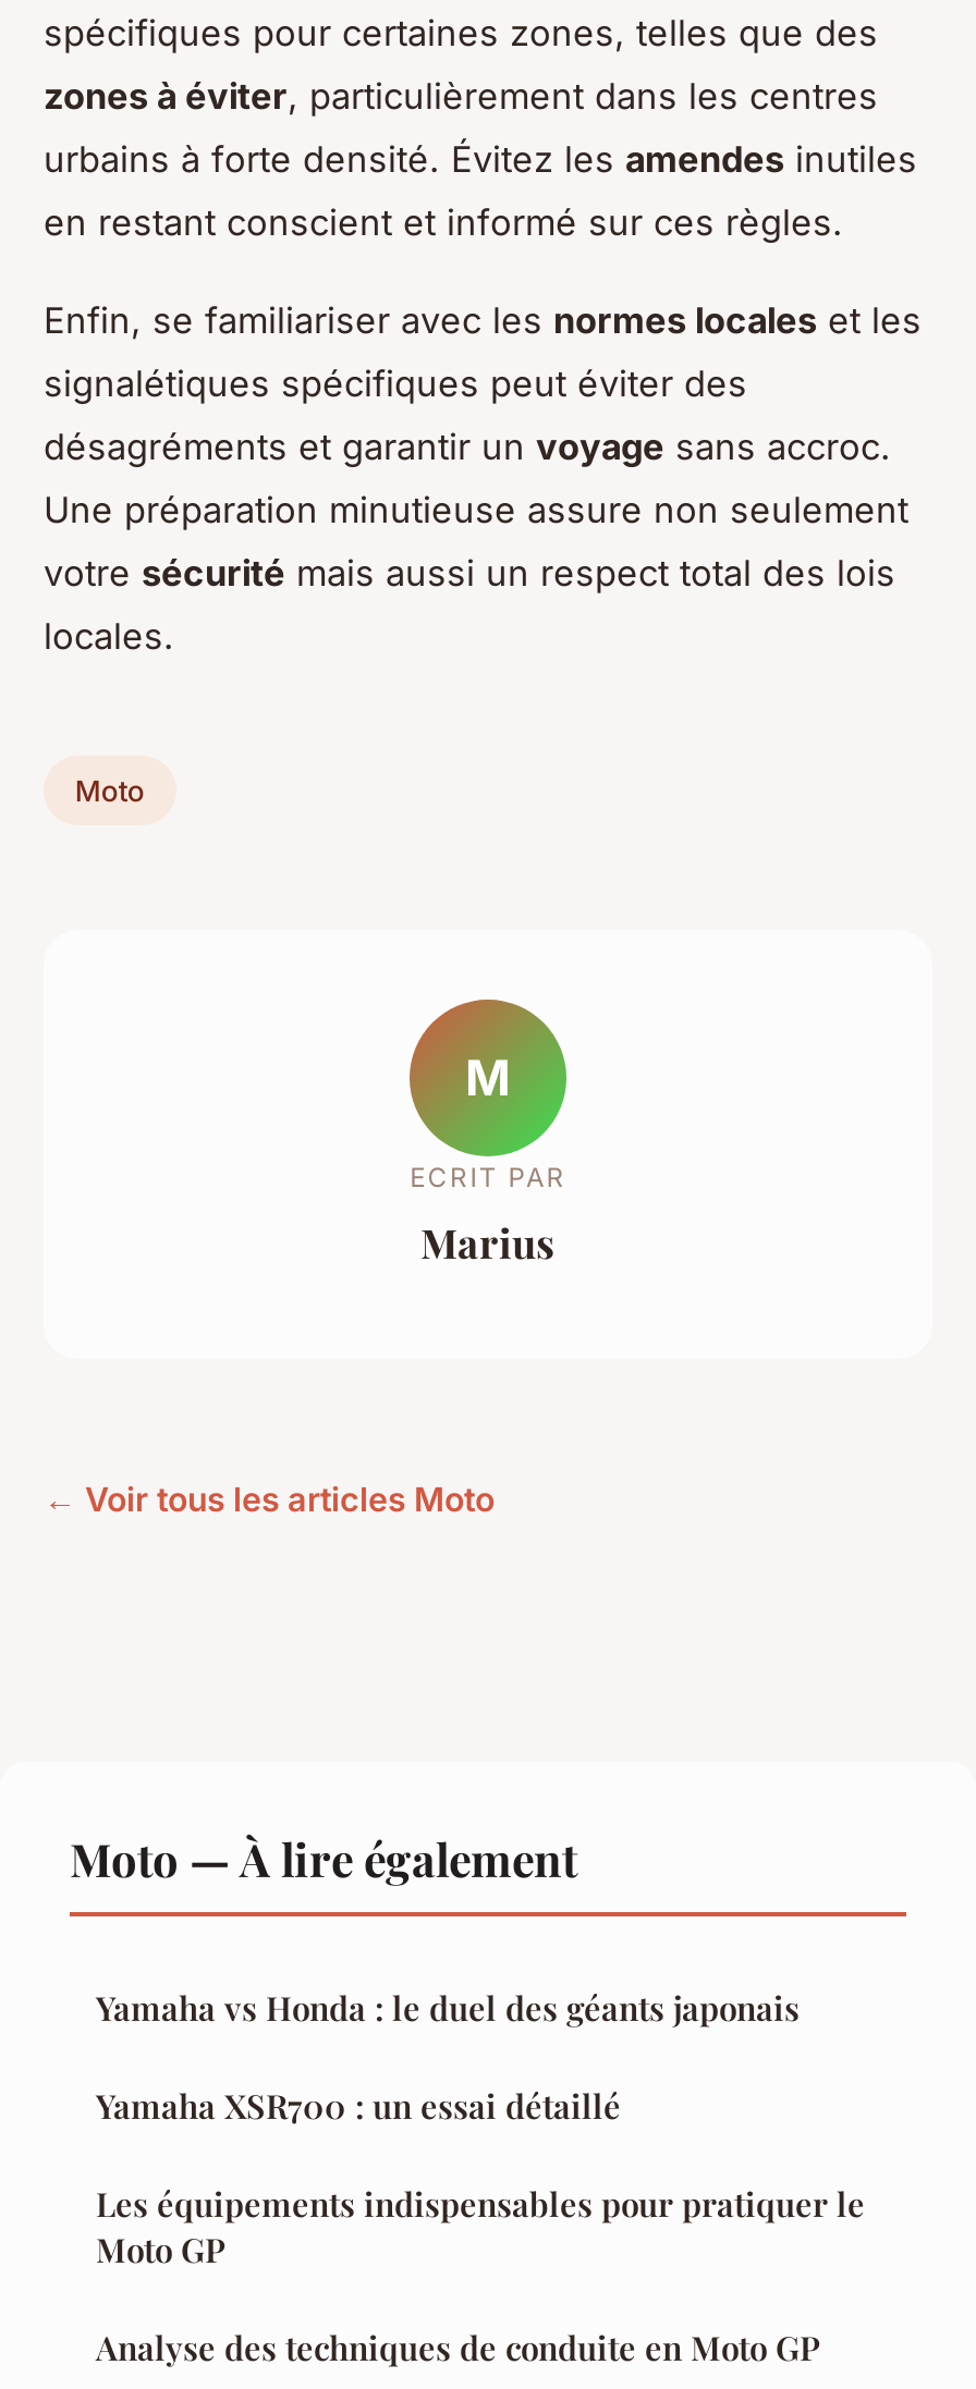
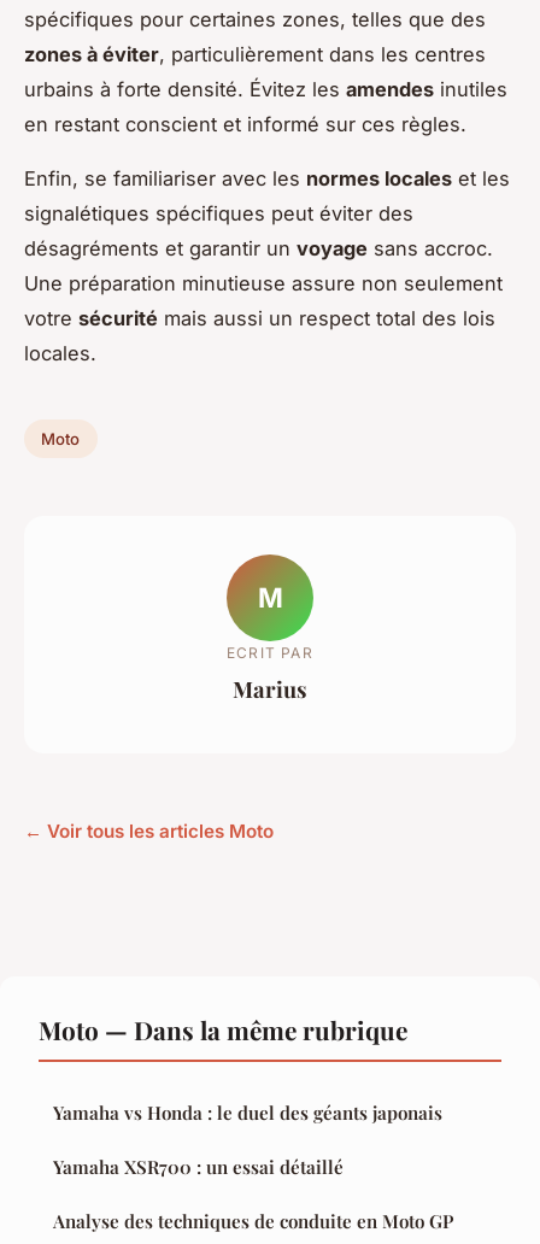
[70,1827,577,1888] Moto — À lire également -> [39,1012,407,1046] Moto — Dans la même rubrique
[96,2182,865,2271] Les équipements indispensables pour pratiquer le | Moto GP -> none

